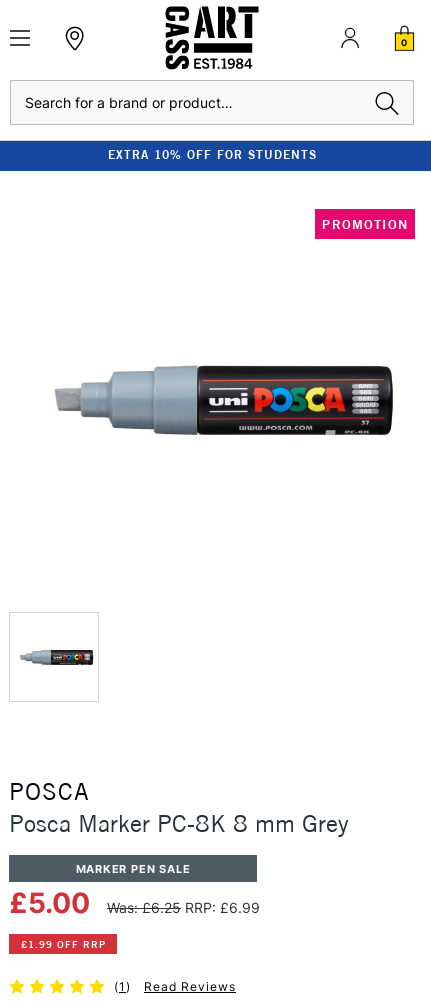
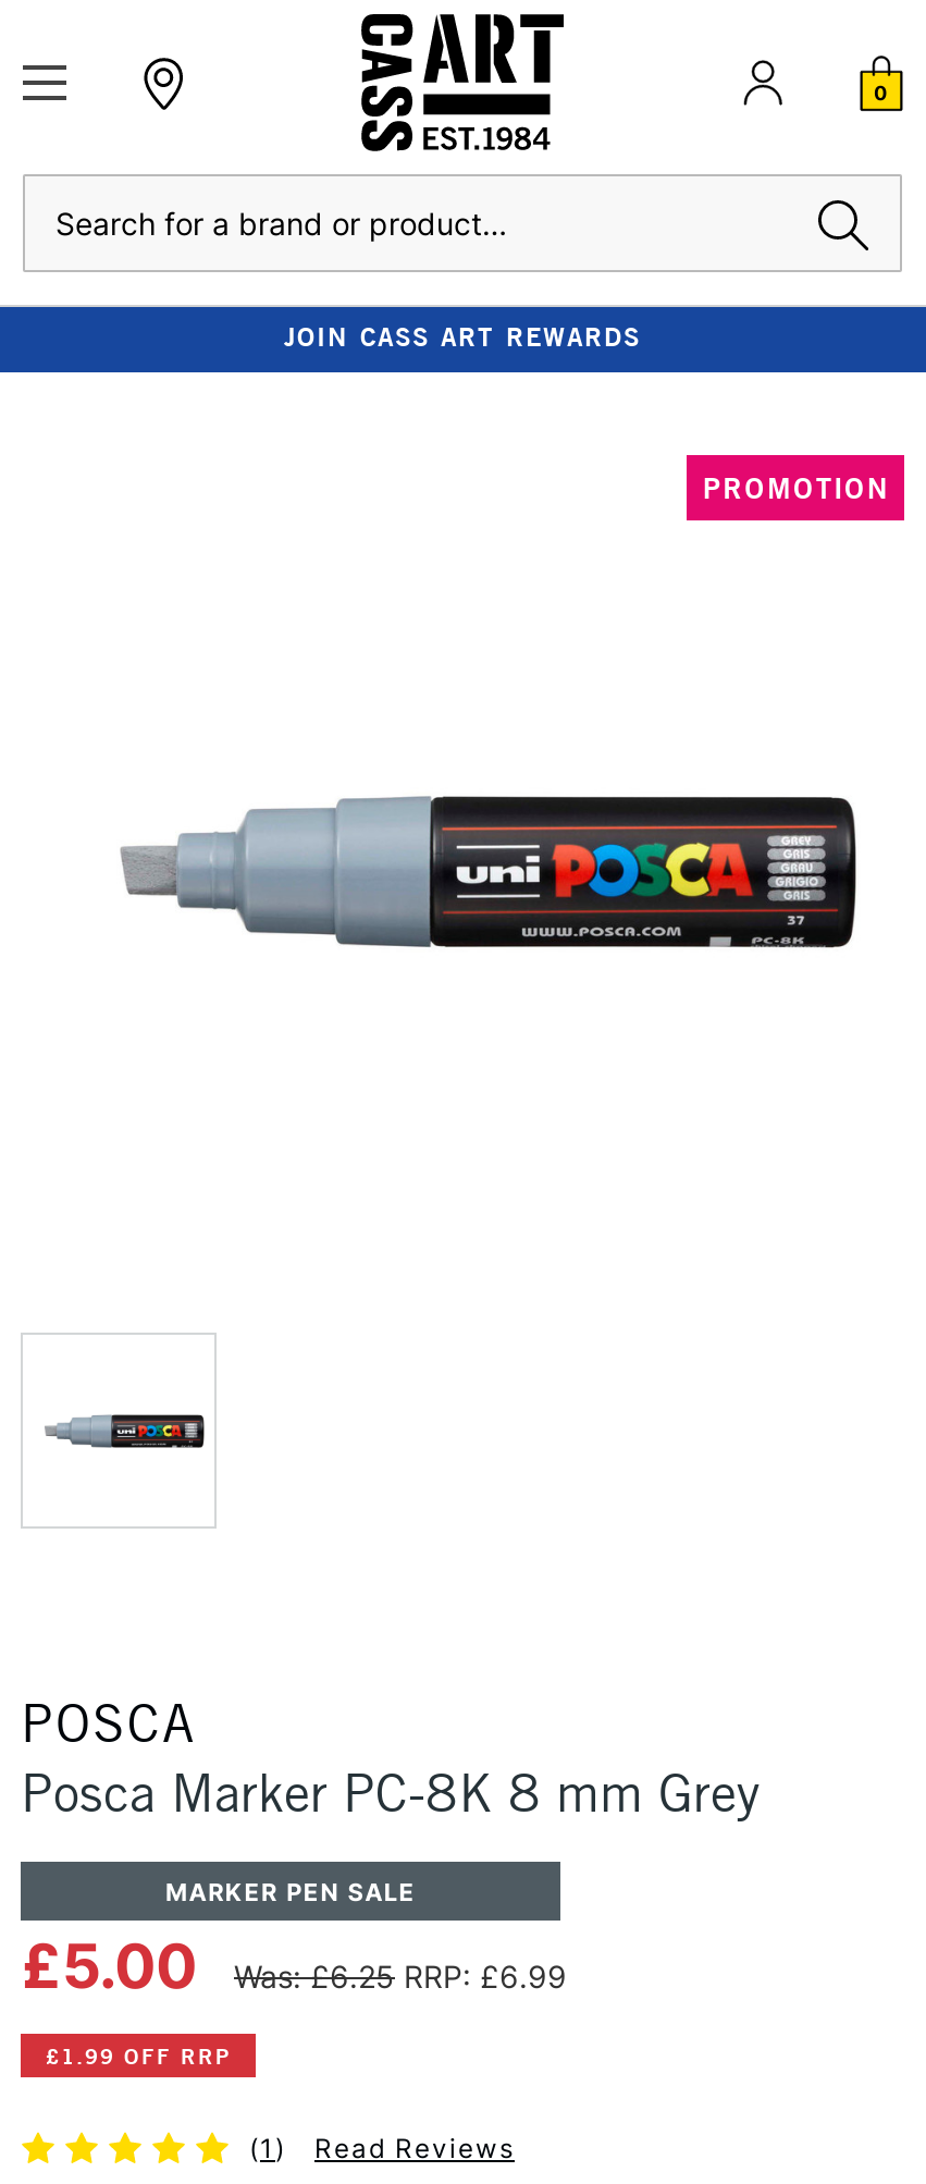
[107,147,316,162] EXTRA 10% OFF FOR STUDENTS -> [284,320,641,353] JOIN CASS ART REWARDS

